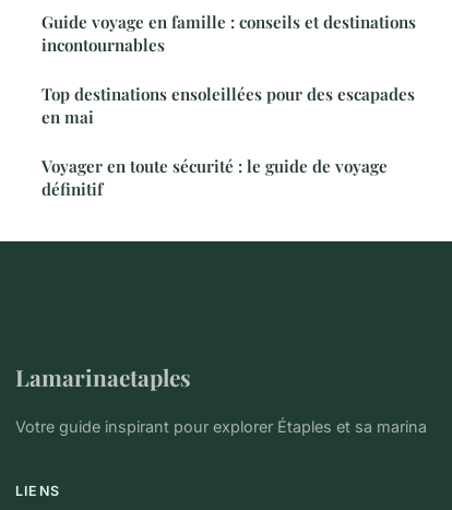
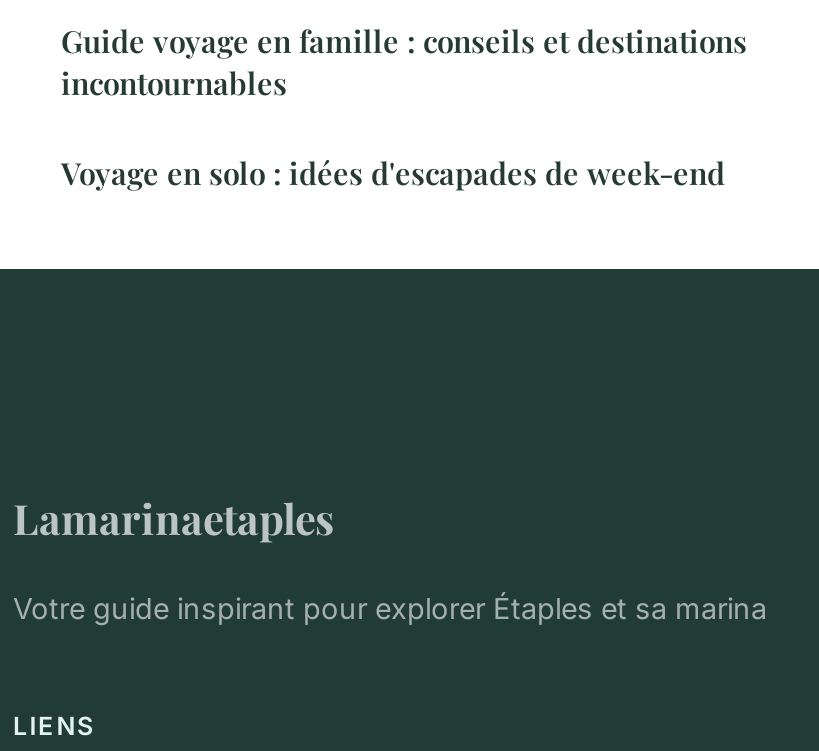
[41,82,415,199] Top destinations ensoleillées pour des escapades | en mai | Voyager en toute sécurité : le guide de voyage | définitif -> [61,152,725,192] Voyage en solo : idées d'escapades de week-end

